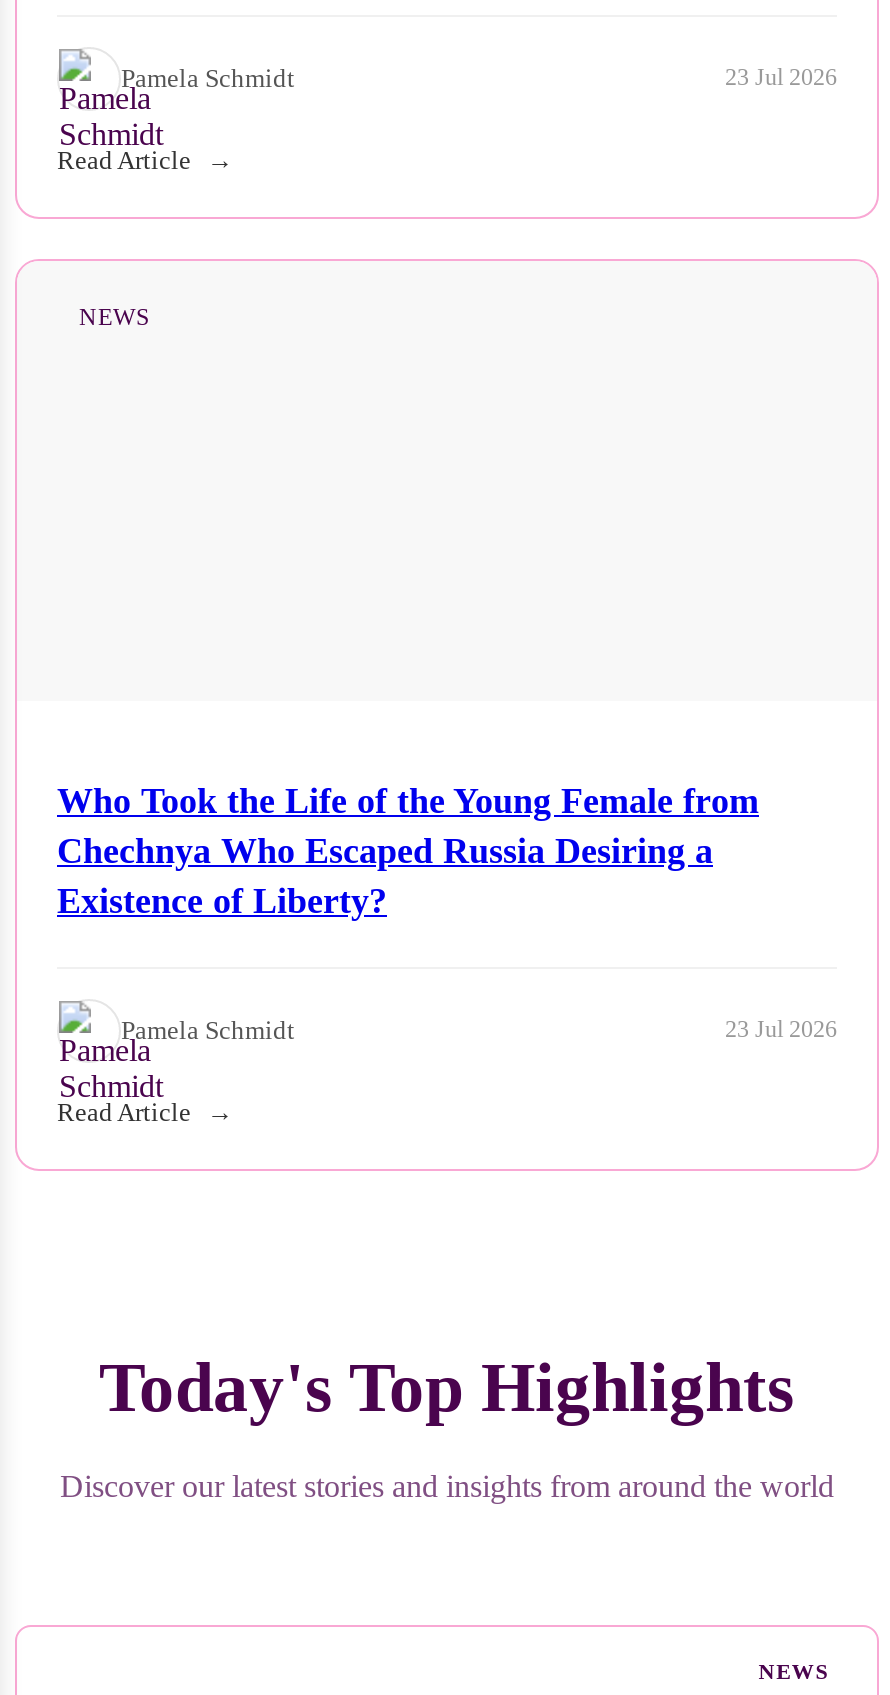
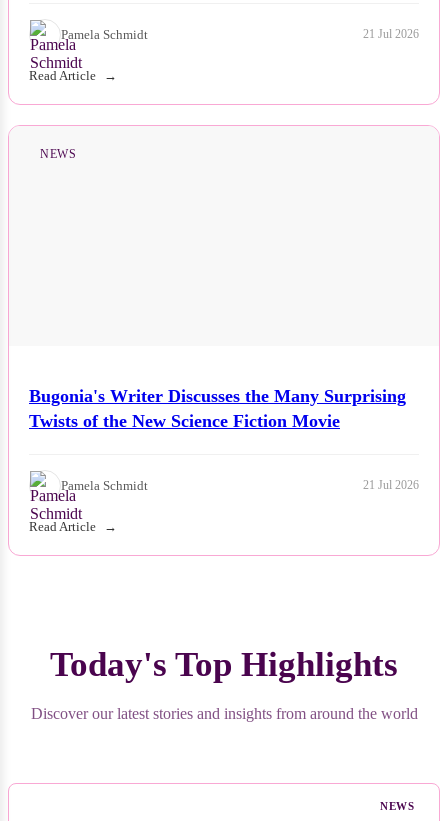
[725,63,837,91] 23 Jul 2026 -> [363,27,419,41] 21 Jul 2026
[57,780,759,920] Who Took the Life of the Young Female from | Chechnya Who Escaped Russia Desiring a | Existence of Liberty? -> [29,386,406,431] Bugonia's Writer Discusses the Many Surprising | Twists of the New Science Fiction Movie
[725,1015,837,1043] 23 Jul 2026 -> [363,478,419,492] 21 Jul 2026

